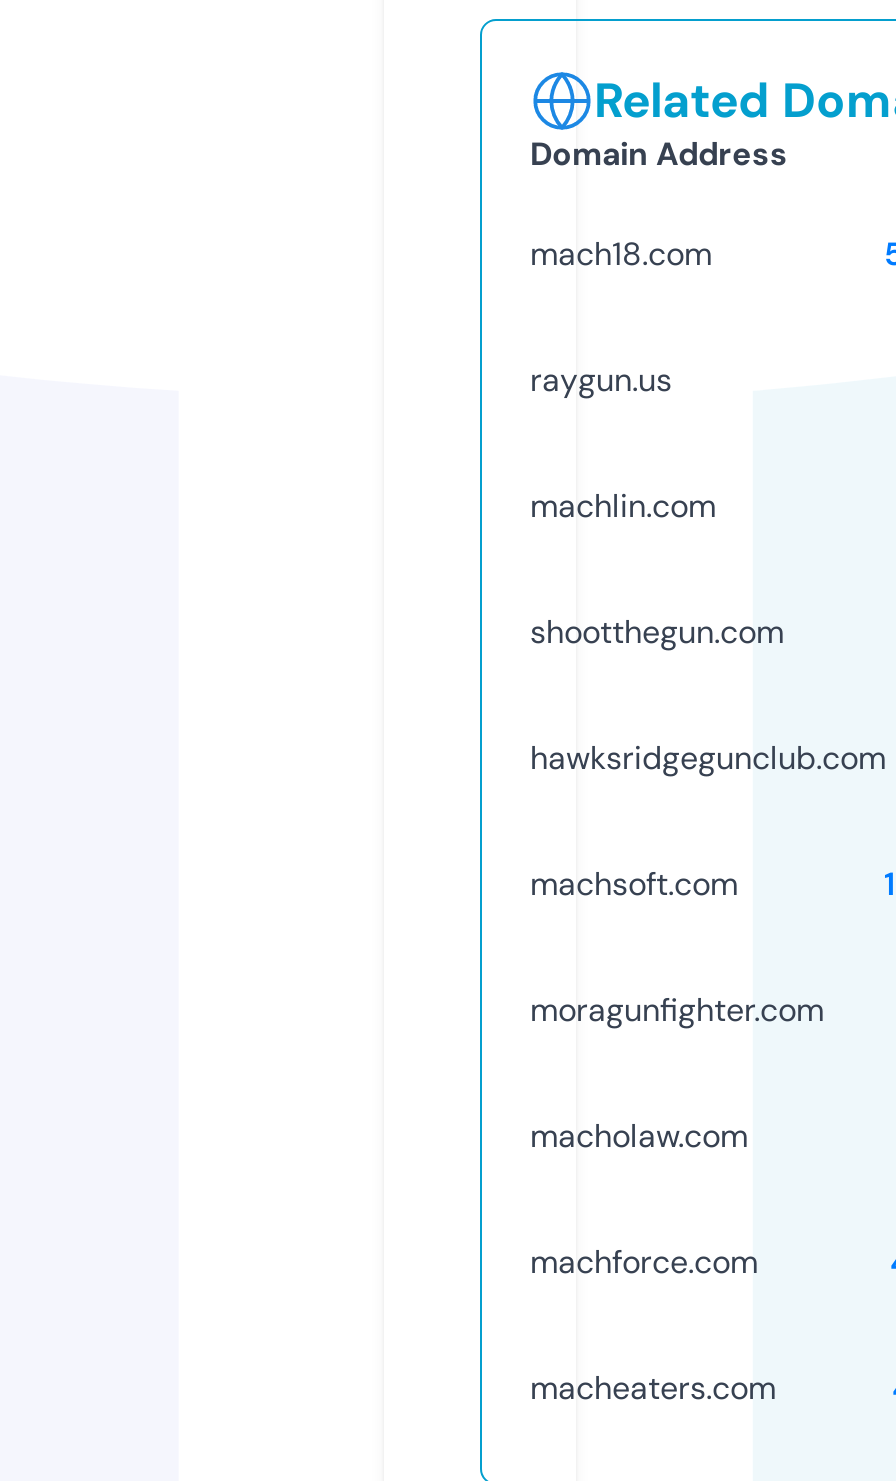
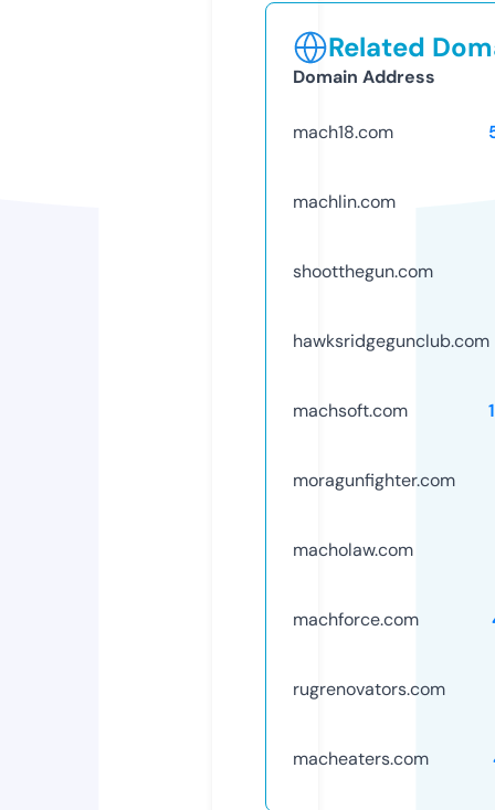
[530,359,672,401] raygun.us -> none
moved [530,485,886,1283] -> [293,190,489,631]: machlin.com | shootthegun.com | hawksridgegunclub.com | machsoft.com | moragunfighter.com | macholaw.com | machforce.com
none -> [293,677,445,700] rugrenovators.com

